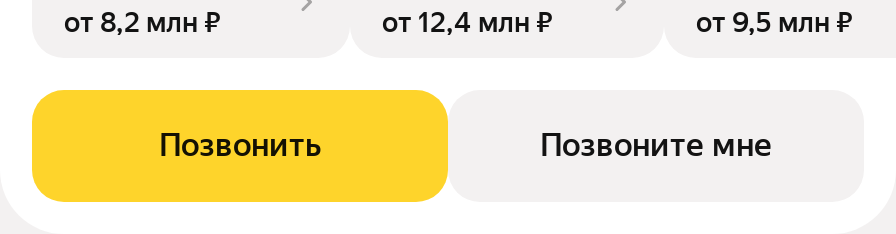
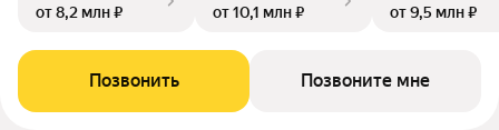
[382,6,552,38] от 12,4 млн ₽ -> [213,4,304,21] от 10,1 млн ₽

